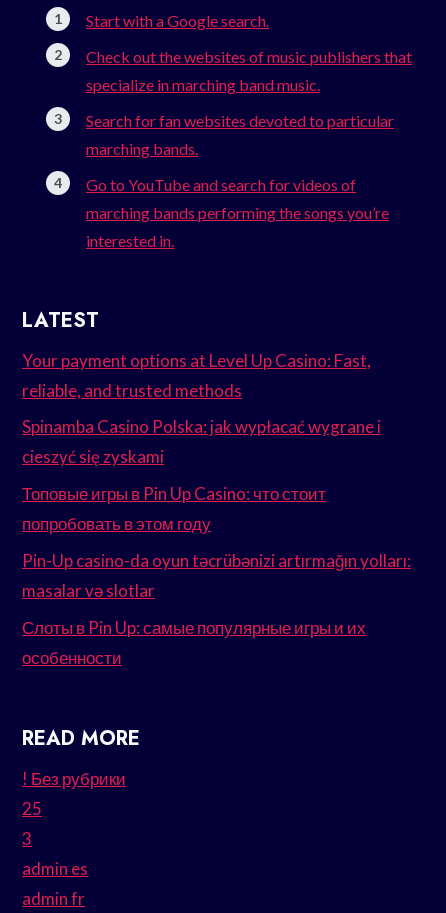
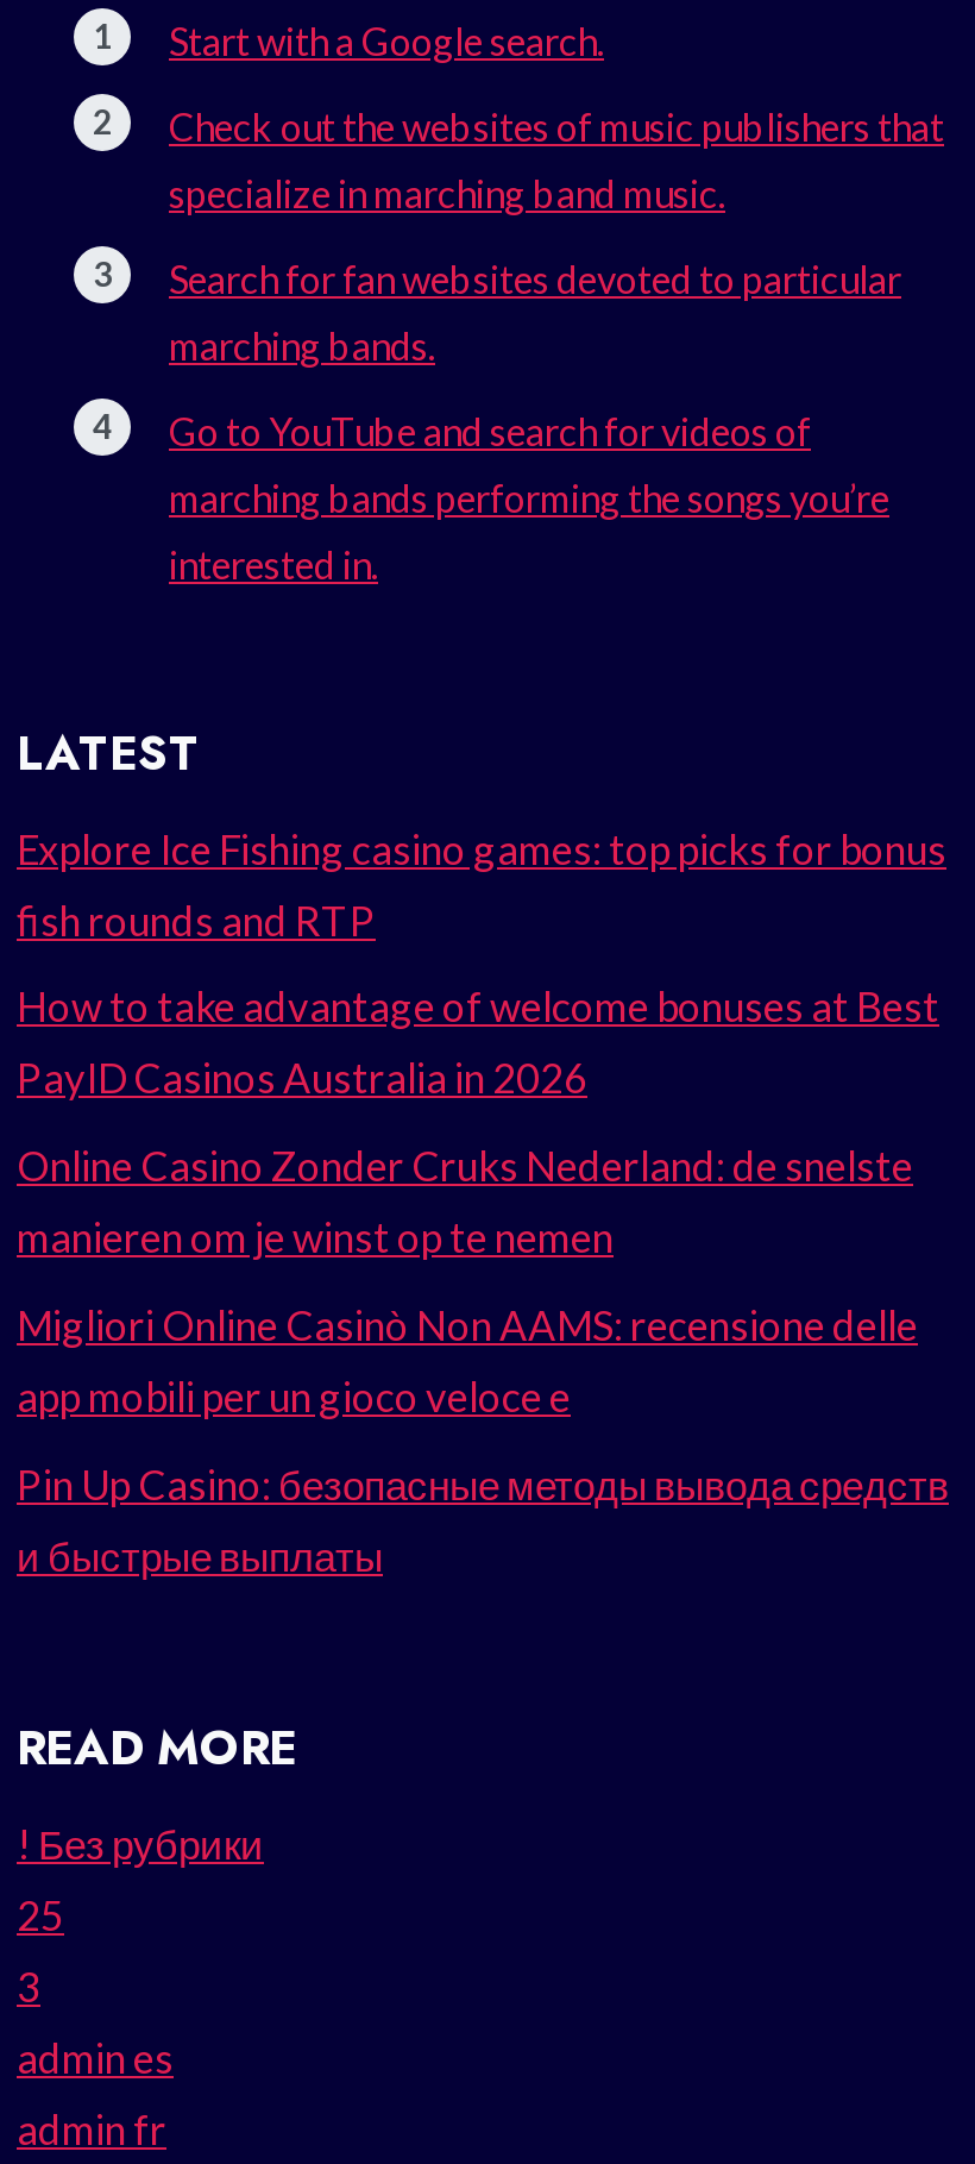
[22,350,371,401] Your payment options at Level Up Casino: Fast, | reliable, and trusted methods -> [17,824,946,945] Explore Ice Fishing casino games: top picks for bonus | fish rounds and RTP
[22,416,381,467] Spinamba Casino Polska: jak wypłacać wygrane i | cieszyć się zyskami -> [17,983,939,1104] How to take advantage of welcome bonuses at Best | PayID Casinos Australia in 2026
[22,483,326,534] Топовые игры в Pin Up Casino: что стоит | попробовать в этом году -> [17,1142,913,1263] Online Casino Zonder Cruks Nederland: de snelste | manieren om je winst op te nemen
[22,550,411,601] Pin-Up casino-da oyun təcrübənizi artırmağın yolları: | masalar və slotlar -> [17,1301,918,1422] Migliori Online Casinò Non AAMS: recensione delle | app mobili per un gioco veloce e
[22,617,366,668] Слоты в Pin Up: самые популярные игры и их | особенности -> [17,1459,949,1581] Pin Up Casino: безопасные методы вывода средств | и быстрые выплаты

